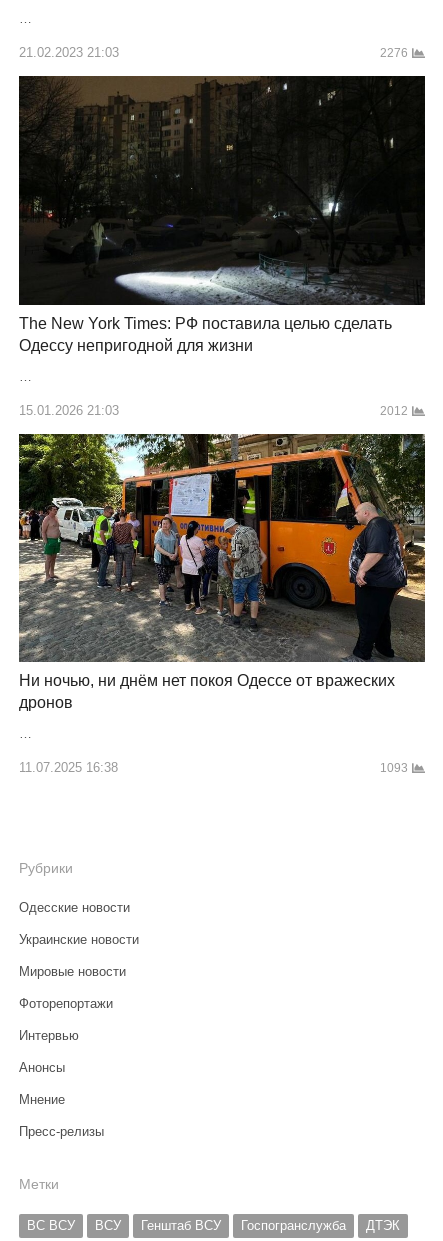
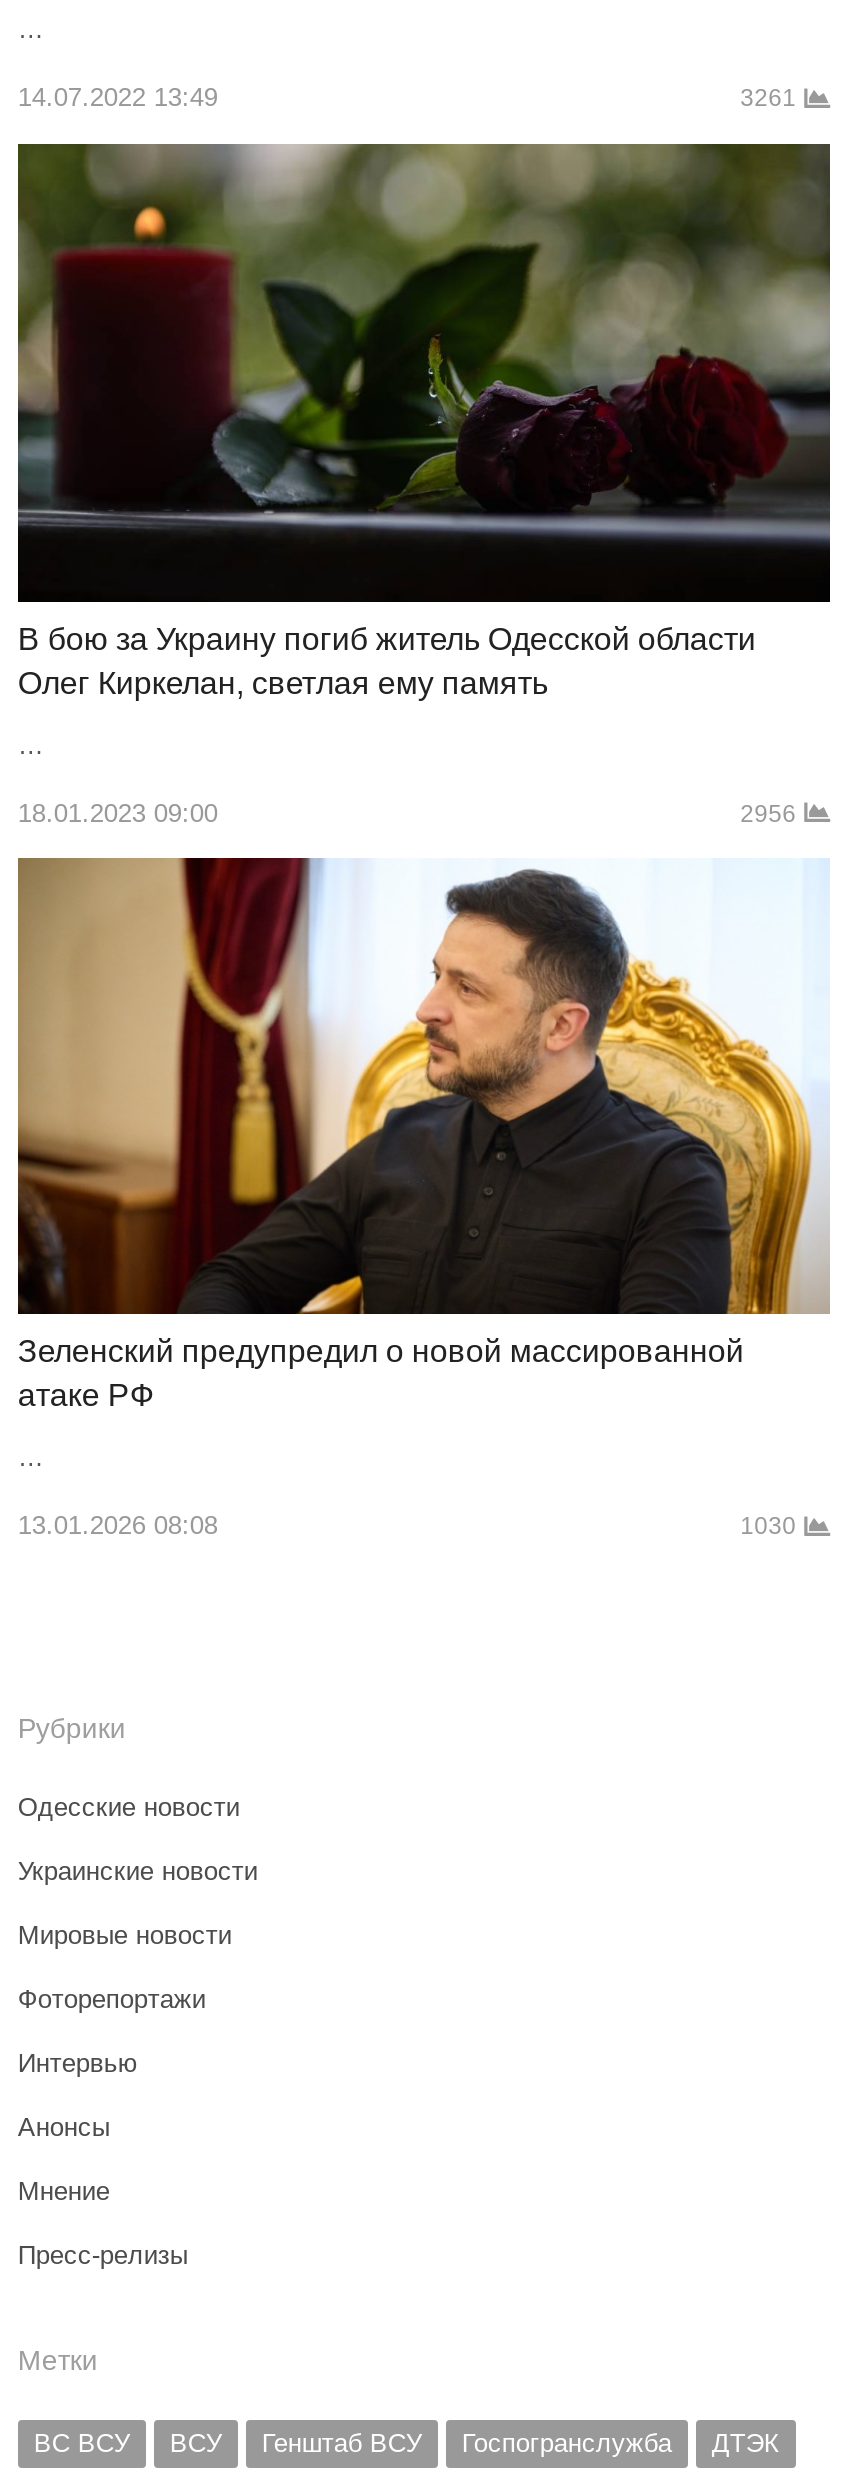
[19,45,408,60] 21.02.2023 21:03 | 2276 -> [18,83,796,113] 14.07.2022 13:49 | 3261
[18,75,426,354] [image] | The New York Times: РФ поставила целью сделать | Одессу непригодной для жизни -> [16,142,832,699] [image] | В бою за Украину погиб житель Одесской области | Олег Киркелан, светлая ему память
[19,403,408,418] 15.01.2026 21:03 | 2012 -> [18,797,796,827] 18.01.2023 09:00 | 2956
[18,433,426,711] [image] | Ни ночью, ни днём нет покоя Одессе от вражеских | дронов -> [16,856,830,1413] [image] | Зеленский предупредил о новой массированной | атаке РФ
[19,760,118,775] 11.07.2025 16:38 -> [18,1511,218,1541] 13.01.2026 08:08
[380,761,408,775] 1093 -> [740,1513,796,1541] 1030

